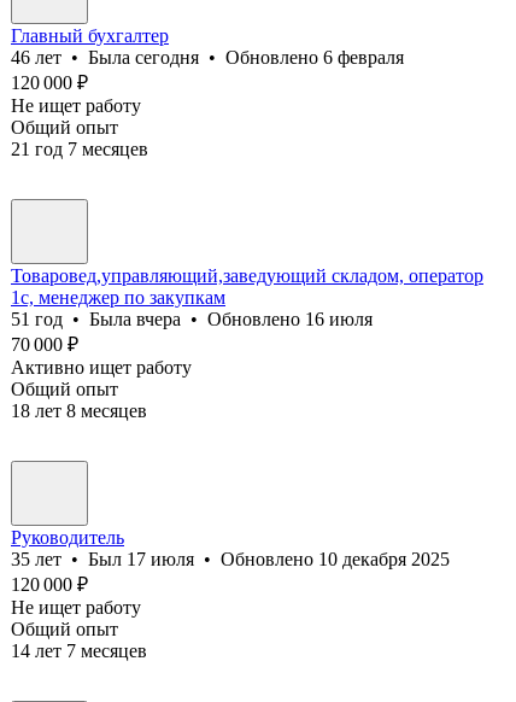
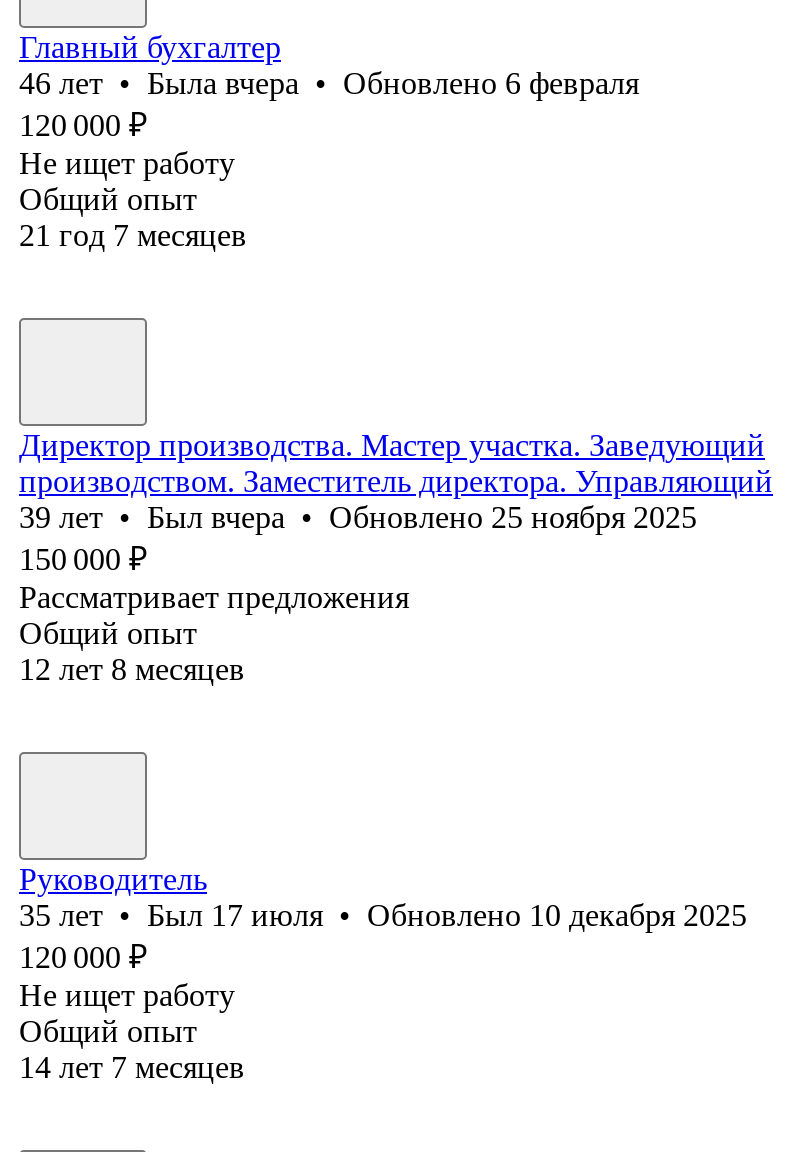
[11,47,404,67] 46 лет • Была сегодня • Обновлено 6 февраля -> [19,66,639,100] 46 лет • Была вчера • Обновлено 6 февраля
[11,265,483,377] Товаровед,управляющий,заведующий складом, оператор | 1с, менеджер по закупкам | 51 год • Была вчера • Обновлено 16 июля | 70 000 ₽ | Активно ищет работу -> [19,428,773,614] Директор производства. Мастер участка. Заведующий | производством. Заместитель директора. Управляющий | 39 лет • Был вчера • Обновлено 25 ноября 2025 | 150 000 ₽ | Рассматривает предложения
[11,400,147,421] 18 лет 8 месяцев -> [19,652,245,686] 12 лет 8 месяцев

